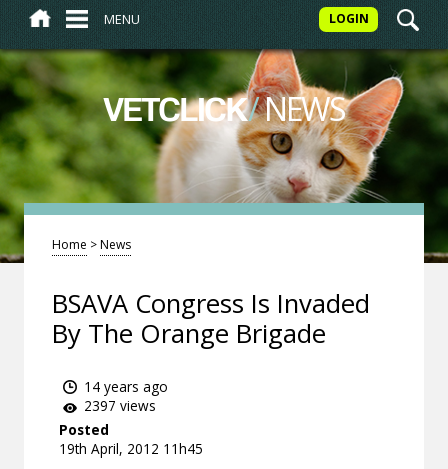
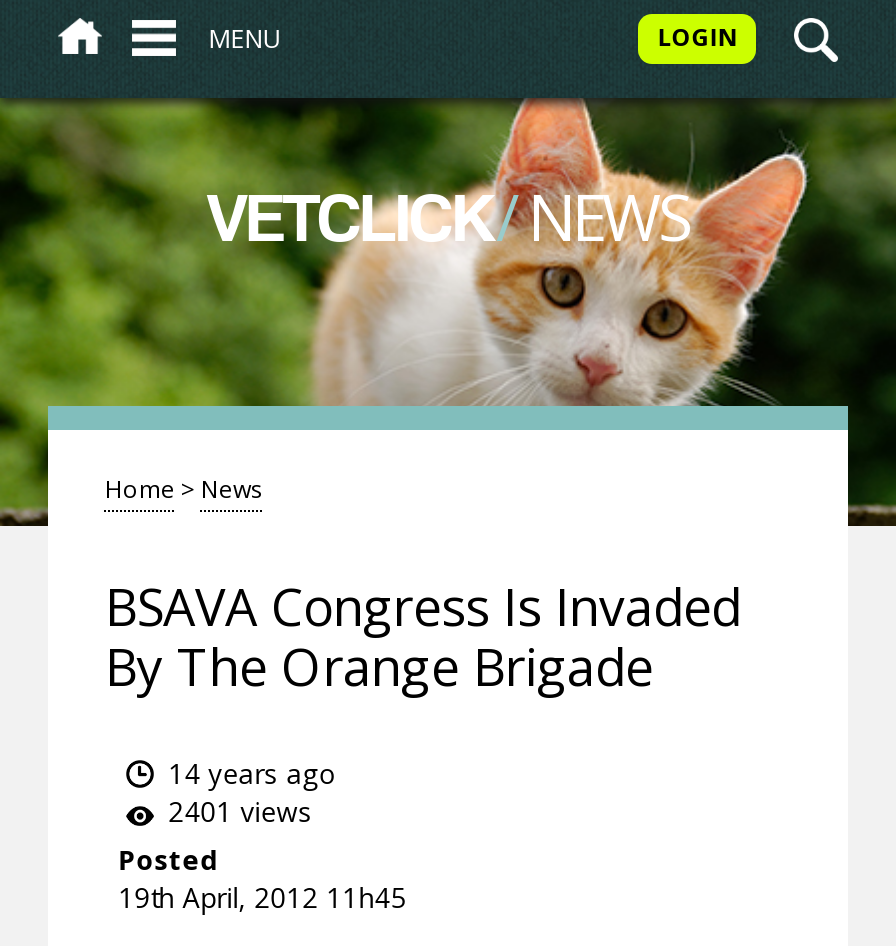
[80,396,156,415] 2397 views -> [161,791,313,829] 2401 views

